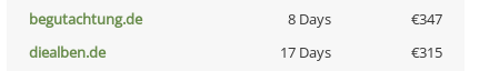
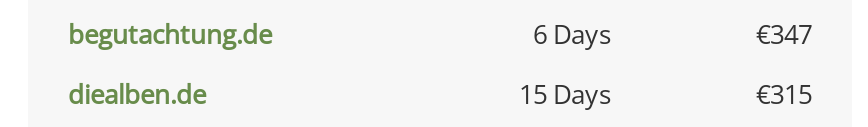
[287,9,331,29] 8 Days -> [533,16,611,52] 6 Days
[280,42,331,62] 17 Days -> [519,76,611,112] 15 Days

